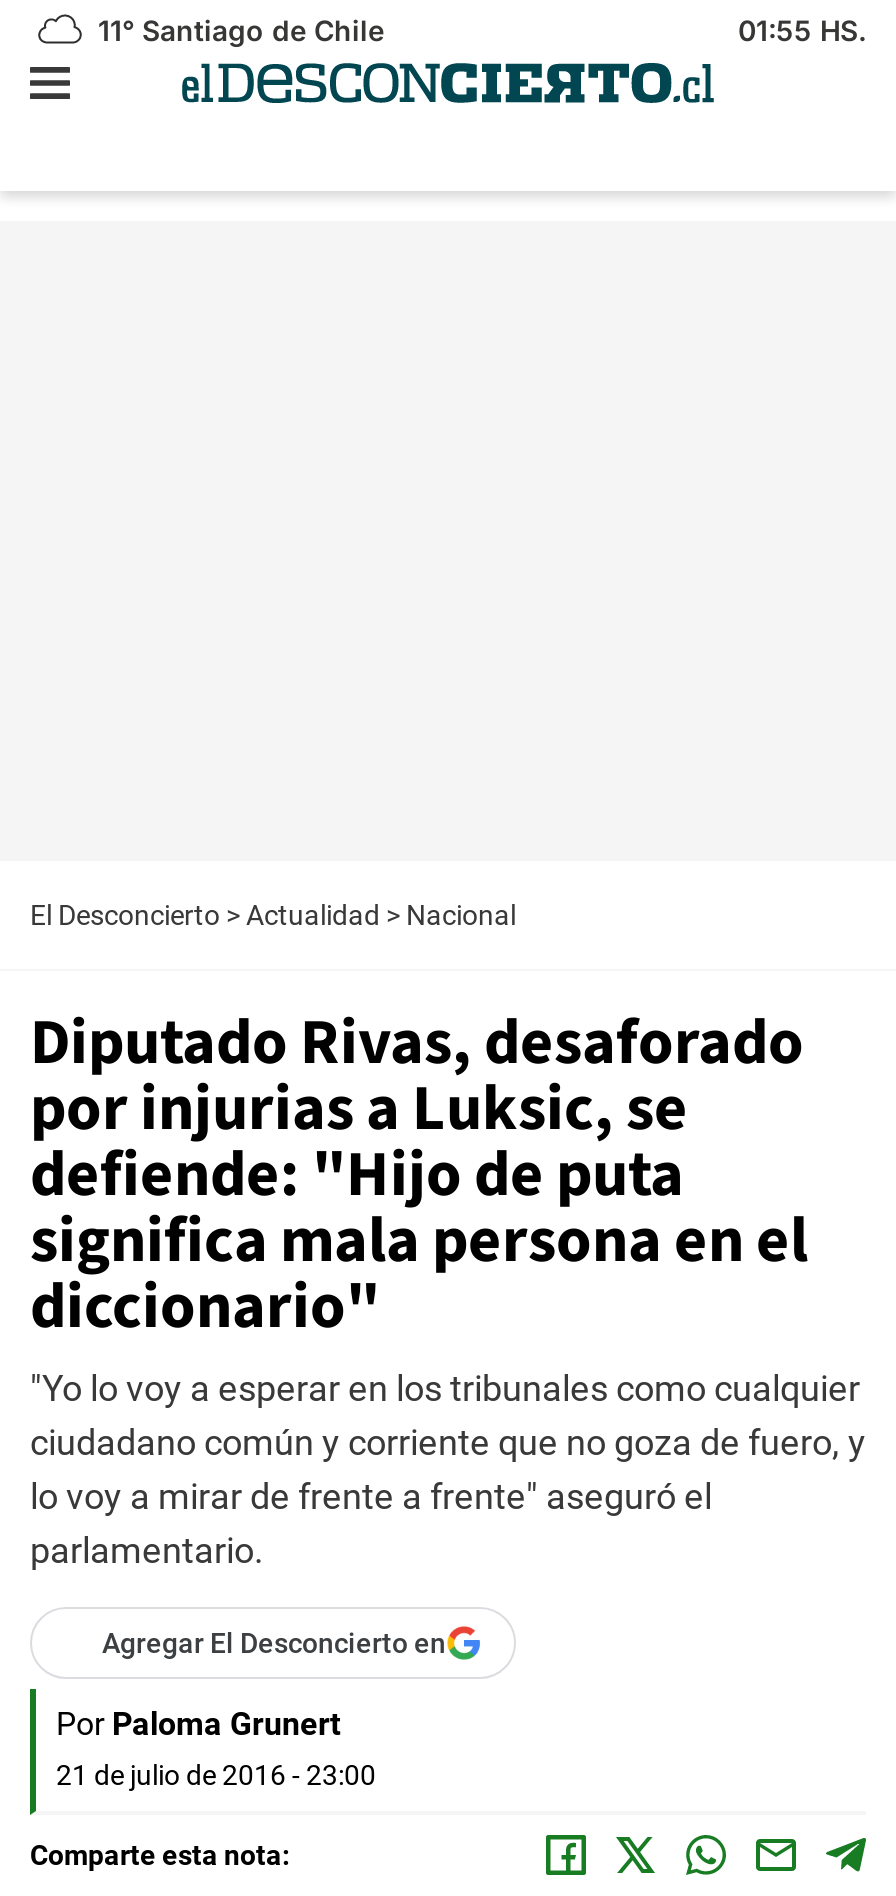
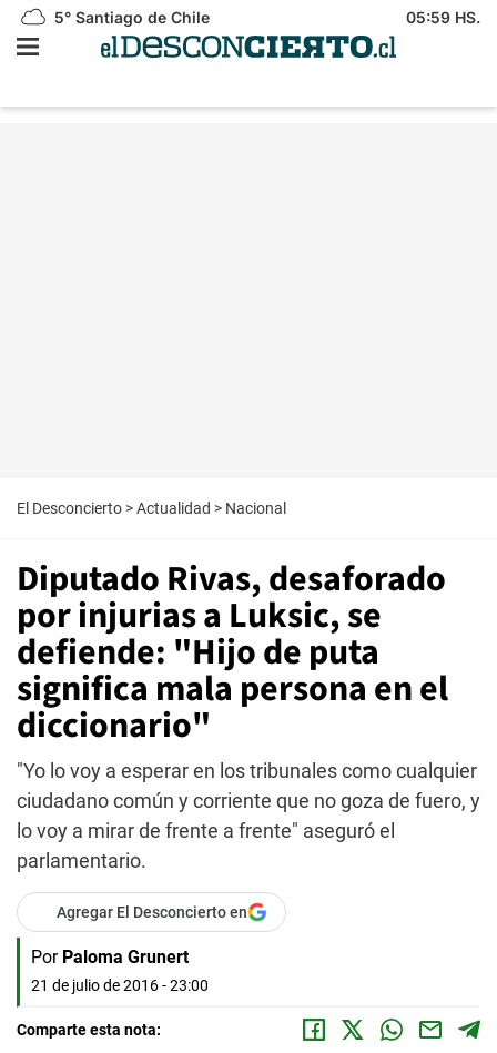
[90,13,384,47] 11° Santiago de Chile -> [50,8,210,27] 5° Santiago de Chile
[738,13,866,47] 01:55 HS. -> [406,8,480,27] 05:59 HS.

